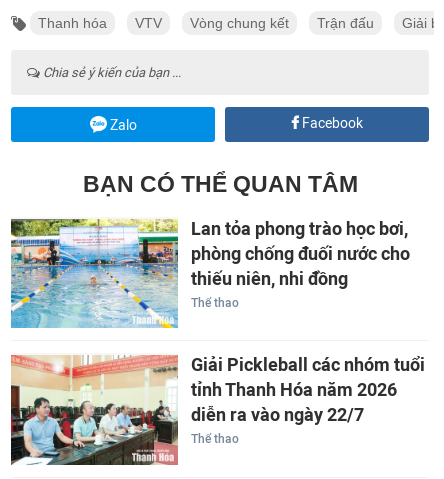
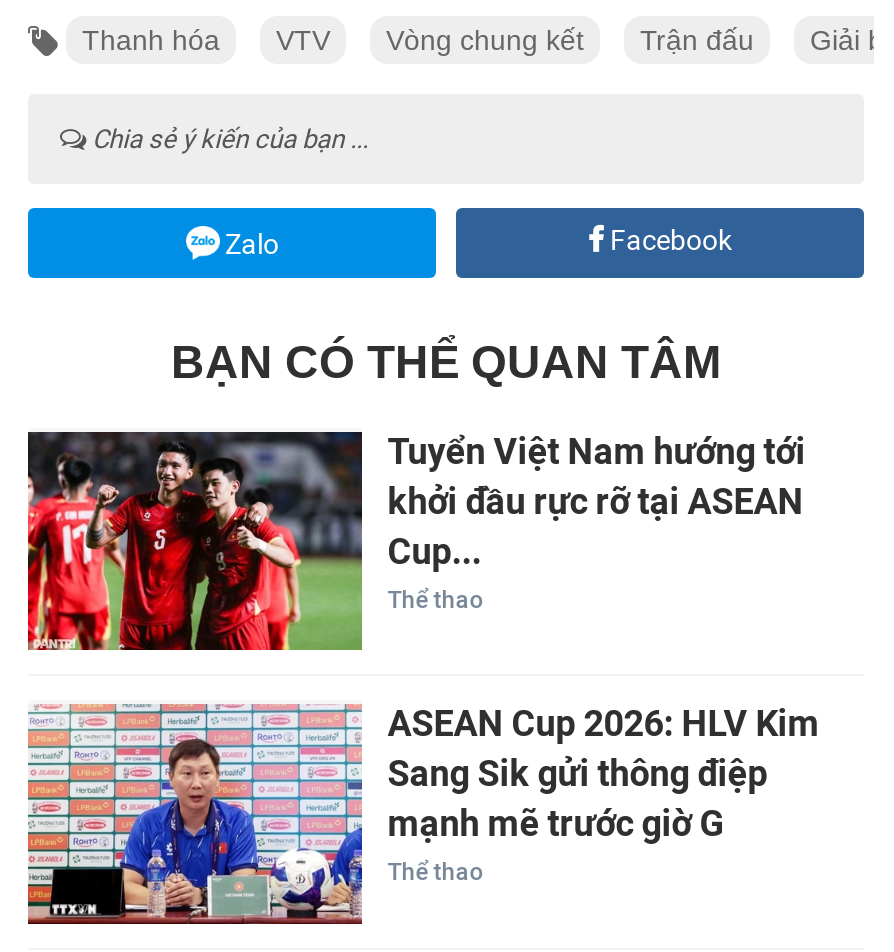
[10,218,410,329] [image] | Lan tỏa phong trào học bơi, | phòng chống đuối nước cho | thiếu niên, nhi đồng -> [26,430,805,652] [image] | Tuyển Việt Nam hướng tới | khởi đầu rực rỡ tại ASEAN | Cup...
[10,354,425,466] [image] | Giải Pickleball các nhóm tuổi | tỉnh Thanh Hóa năm 2026 | diễn ra vào ngày 22/7 -> [26,703,819,926] [image] | ASEAN Cup 2026: HLV Kim | Sang Sik gửi thông điệp | mạnh mẽ trước giờ G

